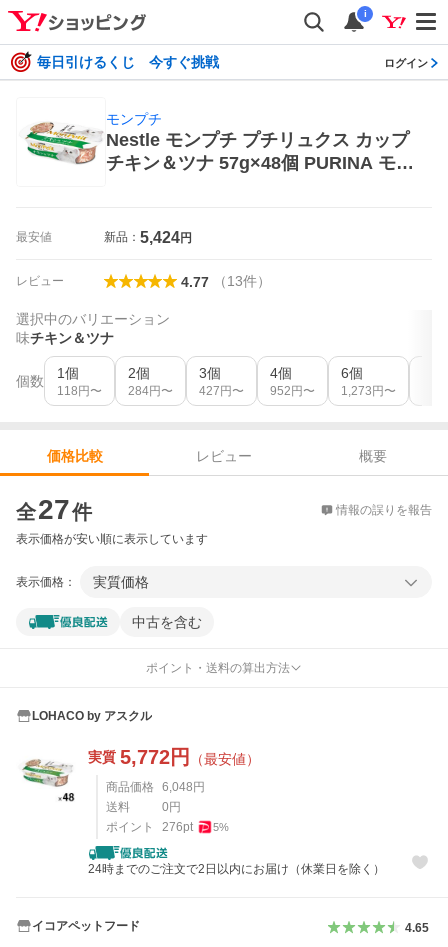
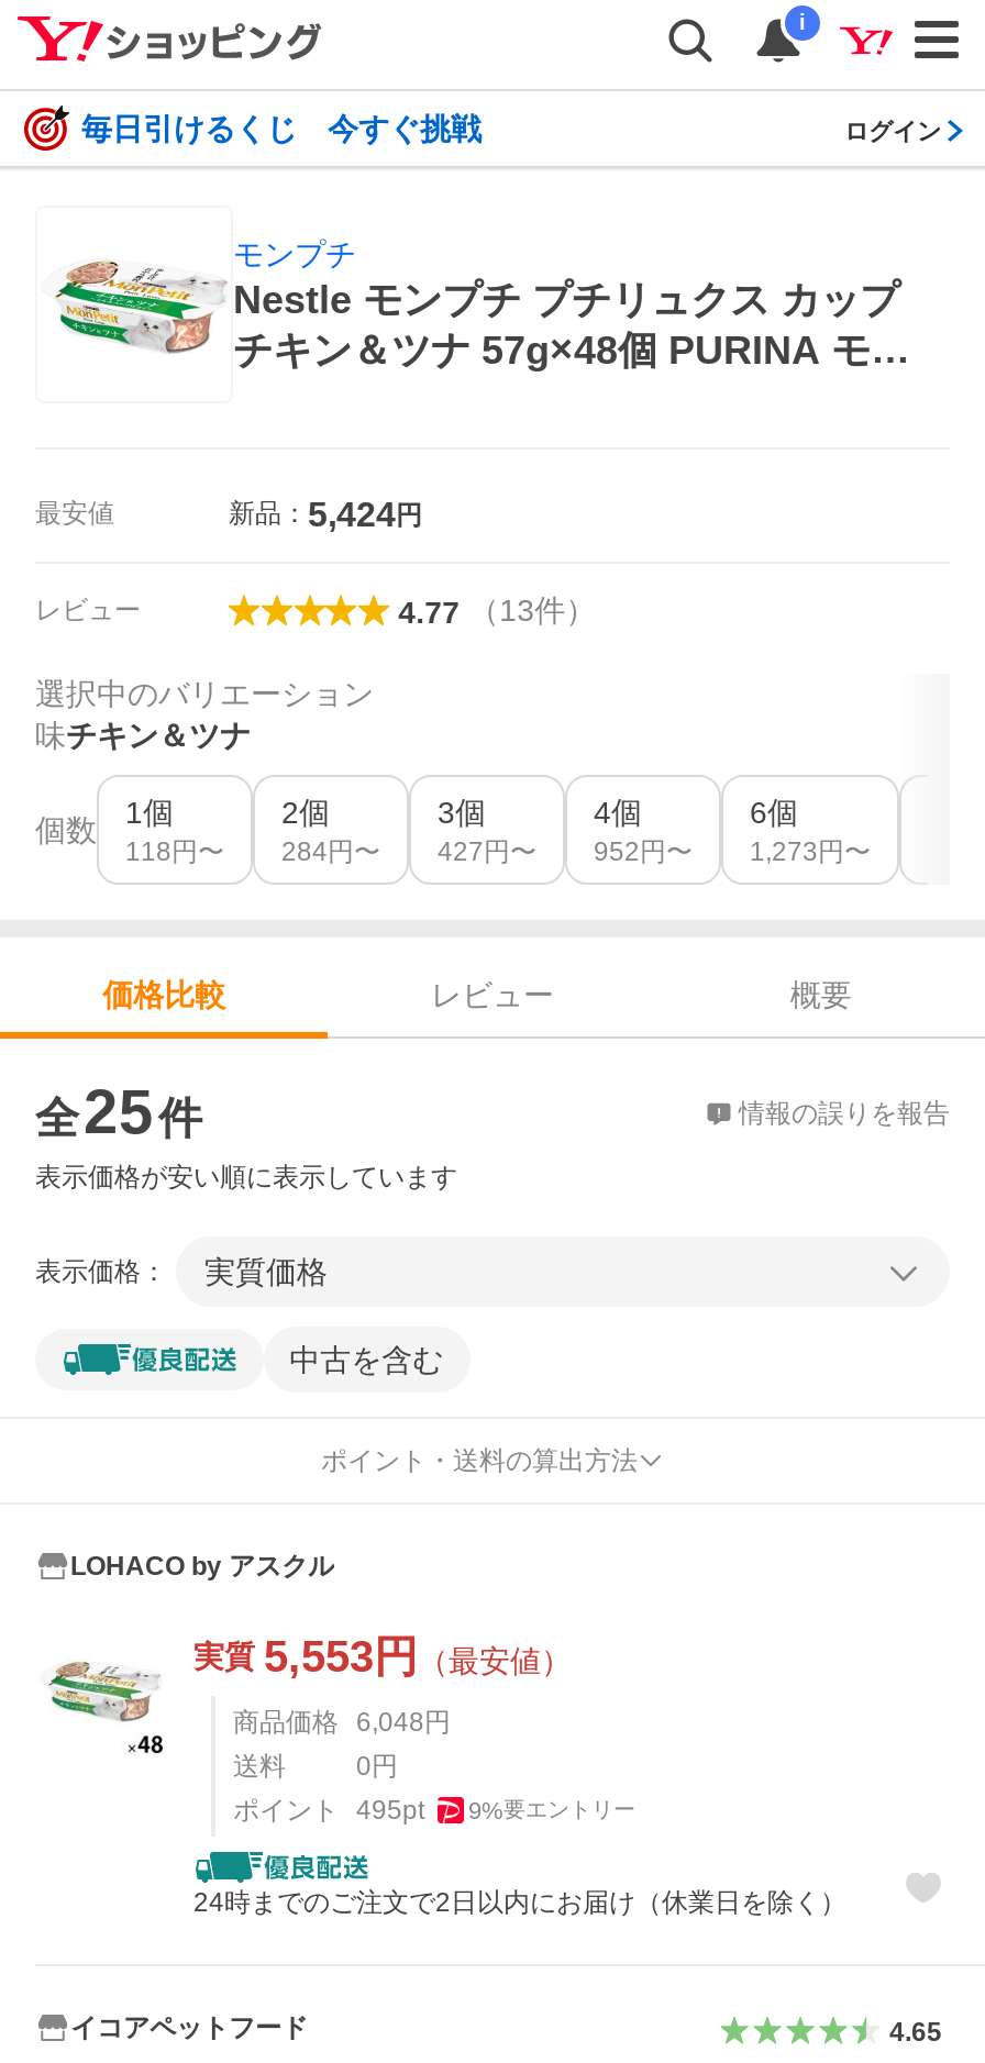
[16,494,92,525] 全 27 件 -> [35,1078,202,1146] 全 25 件
[88,746,260,768] 実質5,772円（最安値） -> [193,1632,572,1681] 実質5,553円（最安値）
[106,820,229,834] ポイント 276pt | 5% -> [233,1795,635,1826] ポイント 495pt | 9%要エントリー

